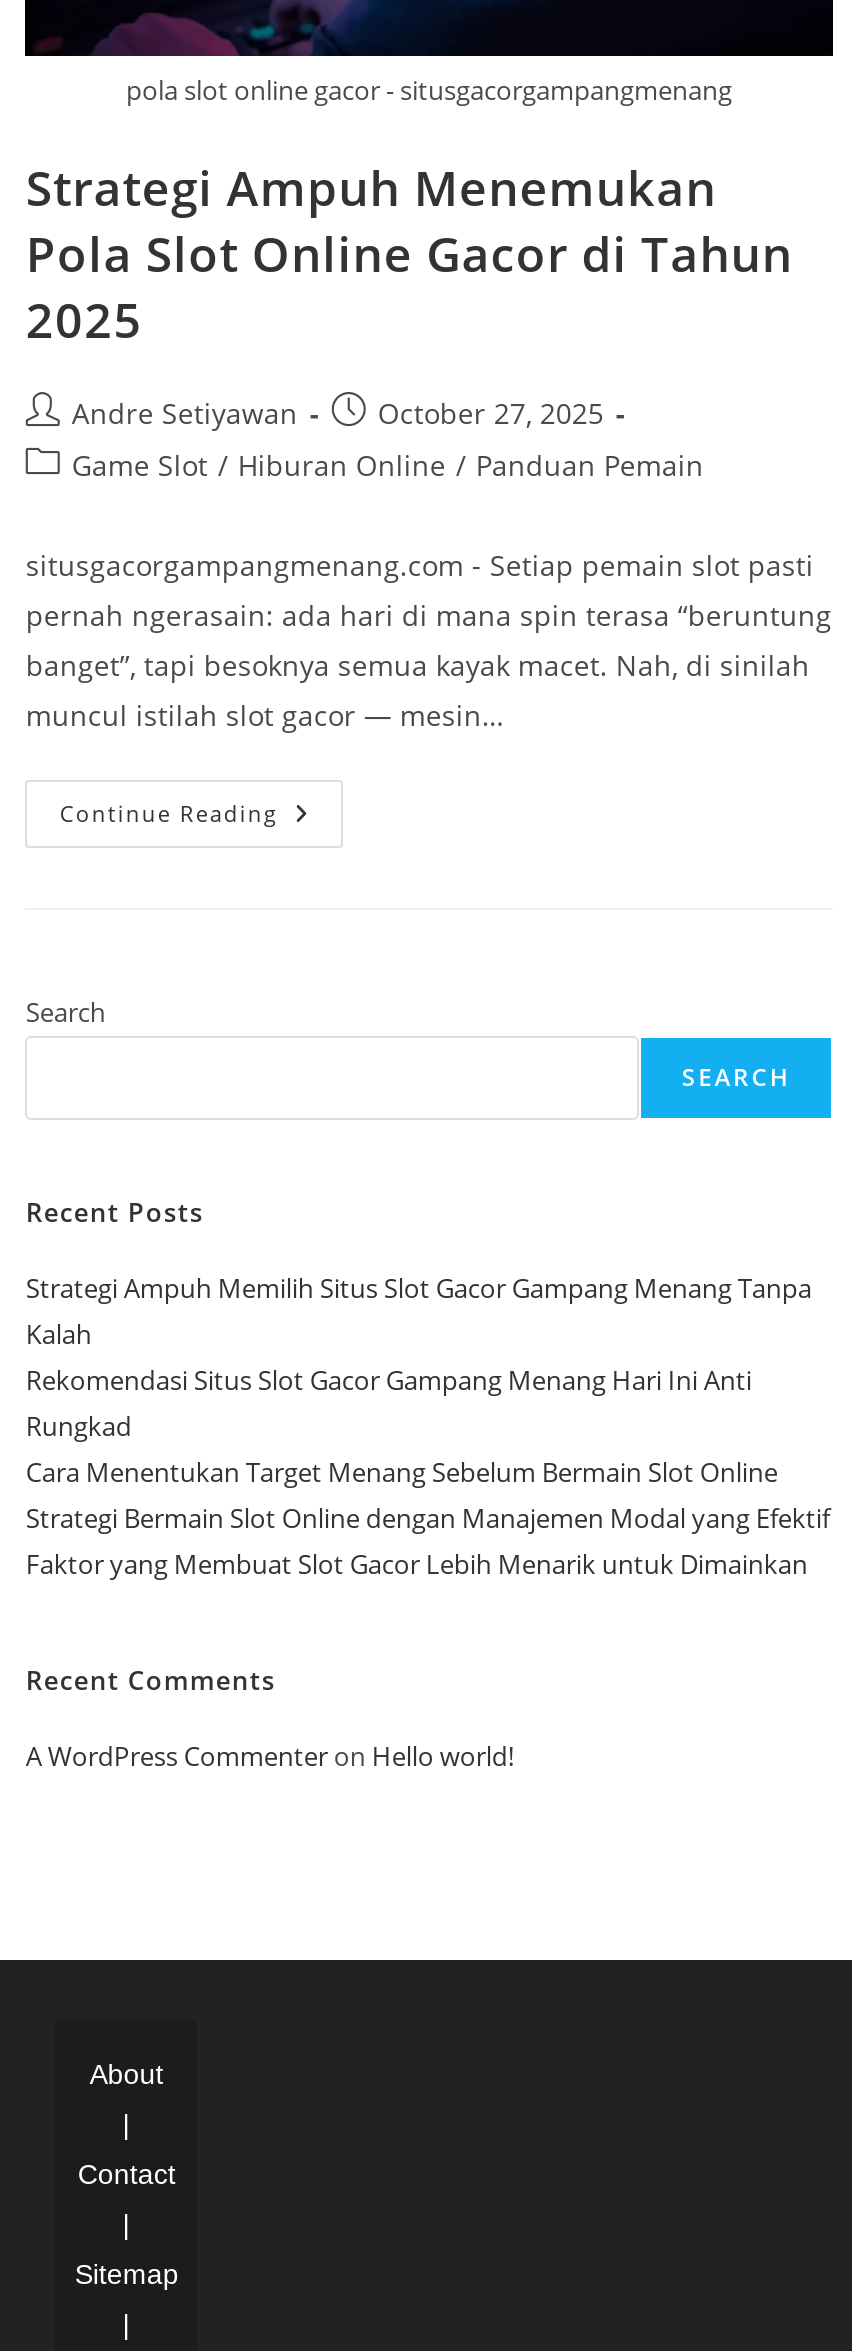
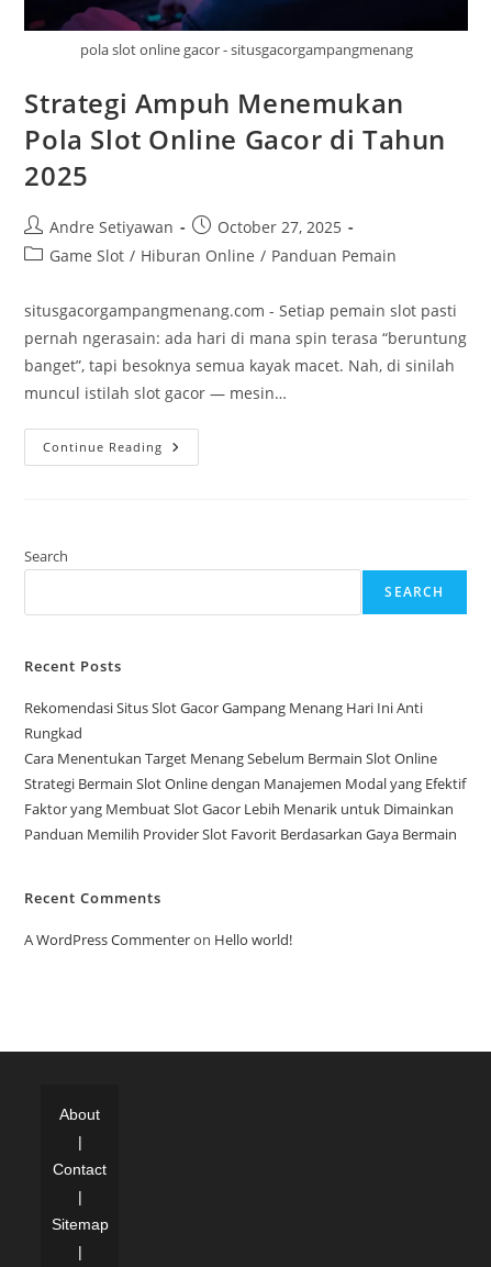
[26,1271,812,1353] Strategi Ampuh Memilih Situs Slot Gacor Gampang Menang Tanpa | Kalah -> none
moved [26,1363,830,1583] -> [25,698,466,819]: Rekomendasi Situs Slot Gacor Gampang Menang Hari Ini Anti | Rungkad | Cara Menentukan Target Menang Sebelum Bermain Slot Online | Strategi Bermain Slot Online dengan Manajemen Modal yang Efektif | Faktor yang Membuat Slot Gacor Lebih Menarik untuk Dimainkan
none -> [25,825,457,844] Panduan Memilih Provider Slot Favorit Berdasarkan Gaya Bermain

